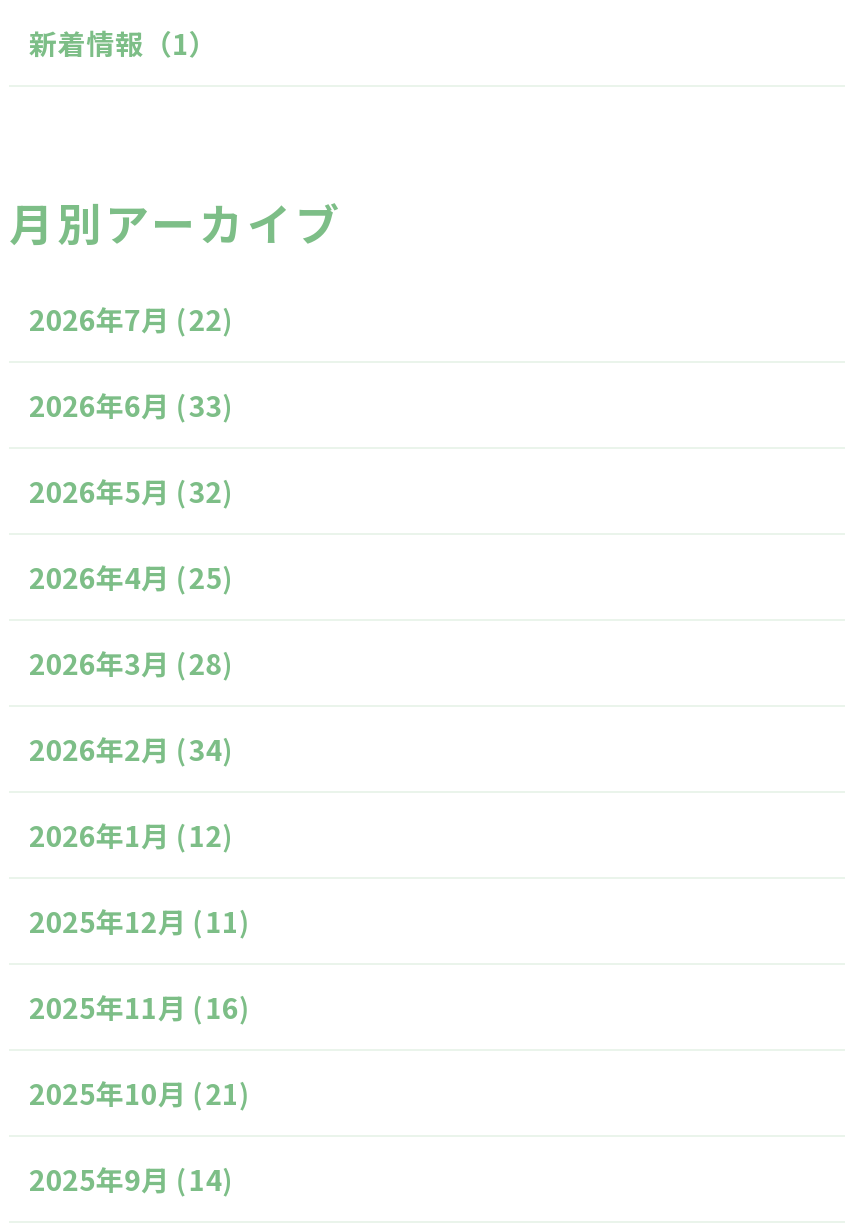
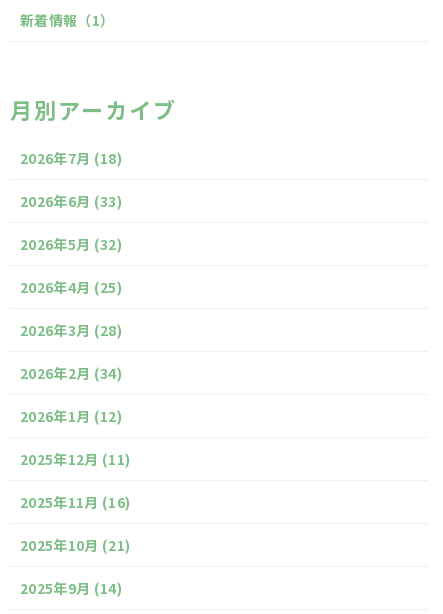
[29,299,233,339] 2026年7月(22) -> [20,148,122,168] 2026年7月(18)

